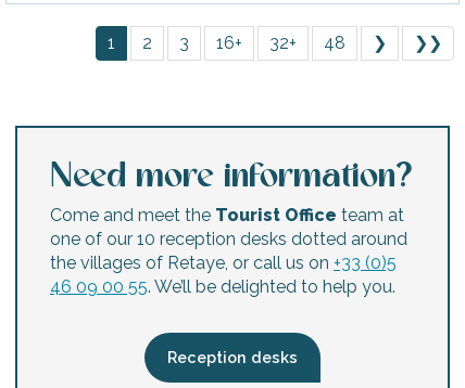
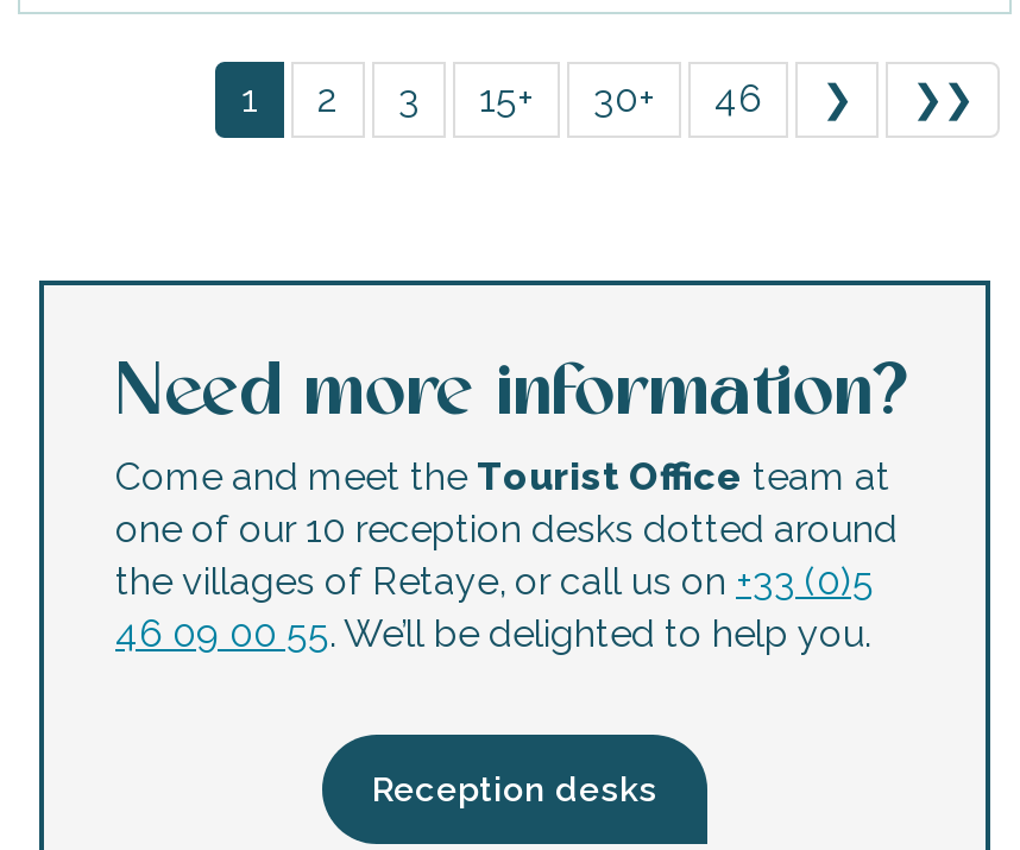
[216,33,242,53] 16+ -> [479,76,534,121] 15+
[269,33,297,53] 32+ -> [593,76,655,121] 30+
[324,33,345,53] 48 -> [714,76,762,121] 46

